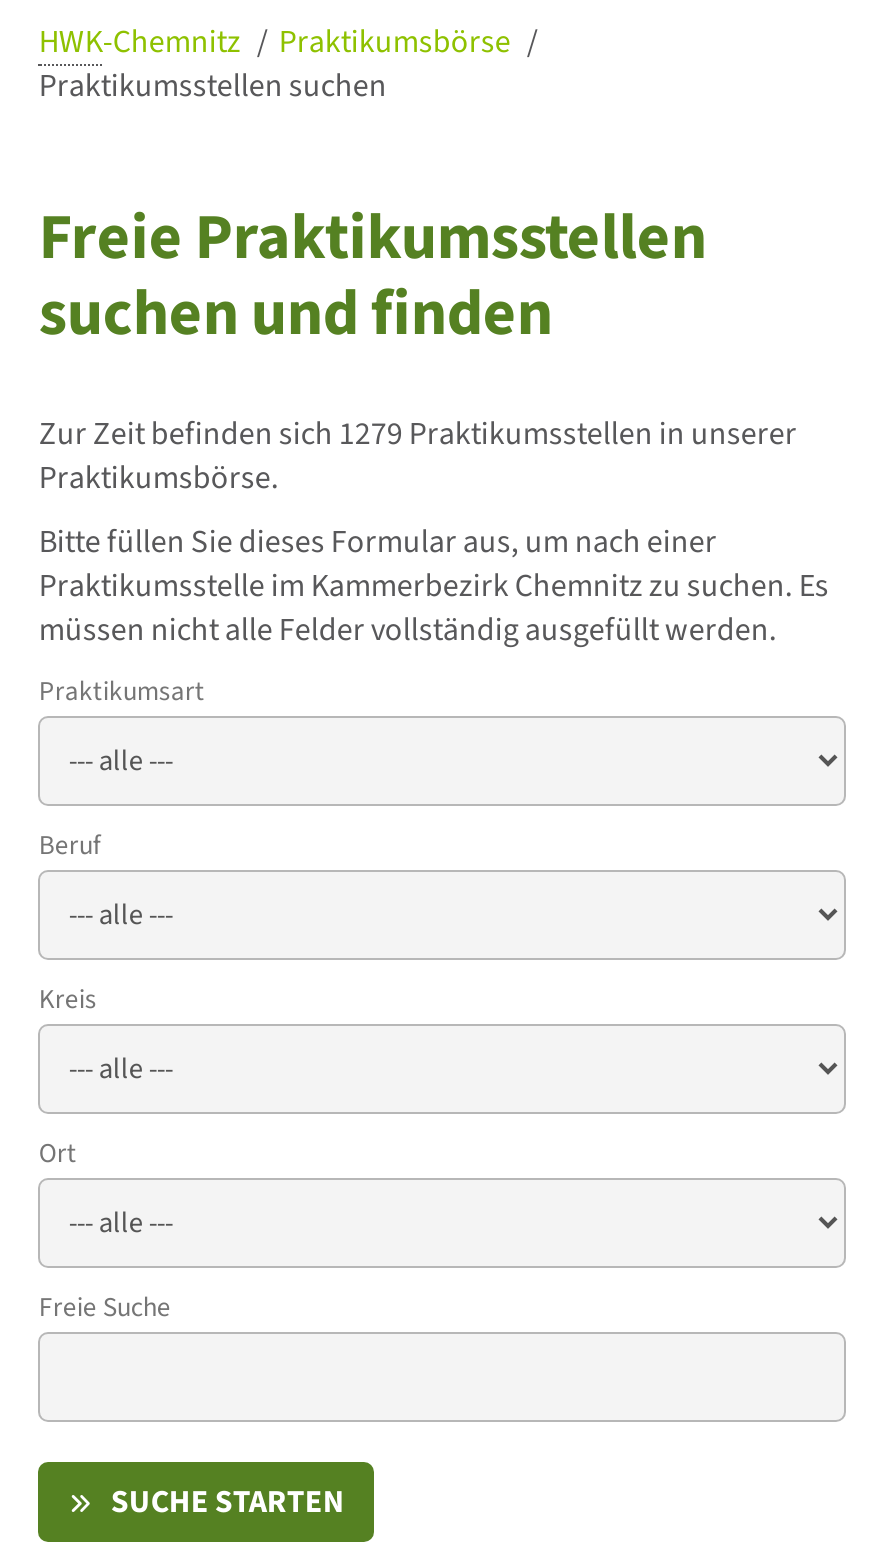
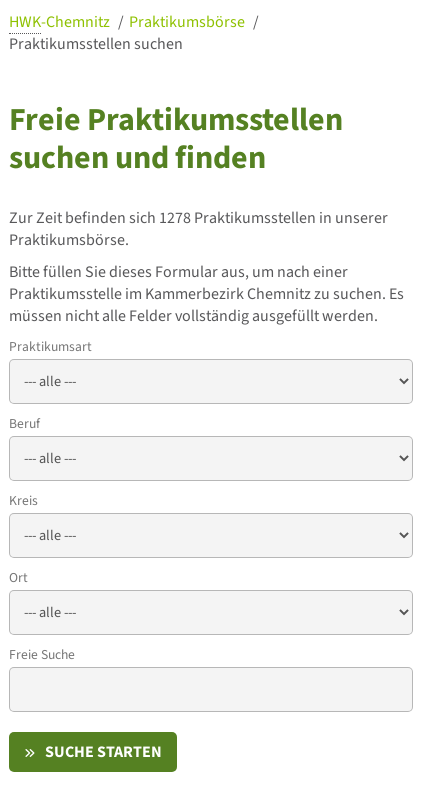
[39,412,797,456] Zur Zeit befinden sich 1279 Praktikumsstellen in unserer -> [9,207,388,229] Zur Zeit befinden sich 1278 Praktikumsstellen in unserer

